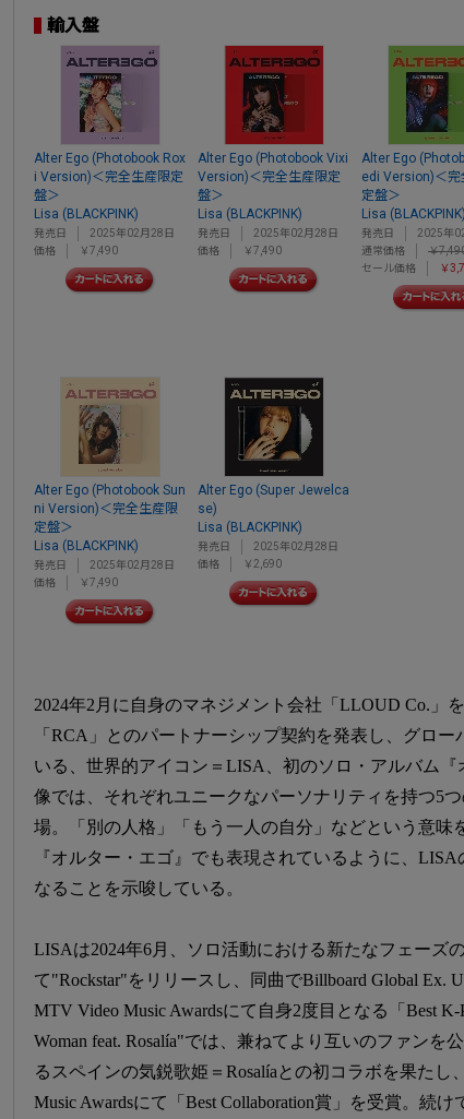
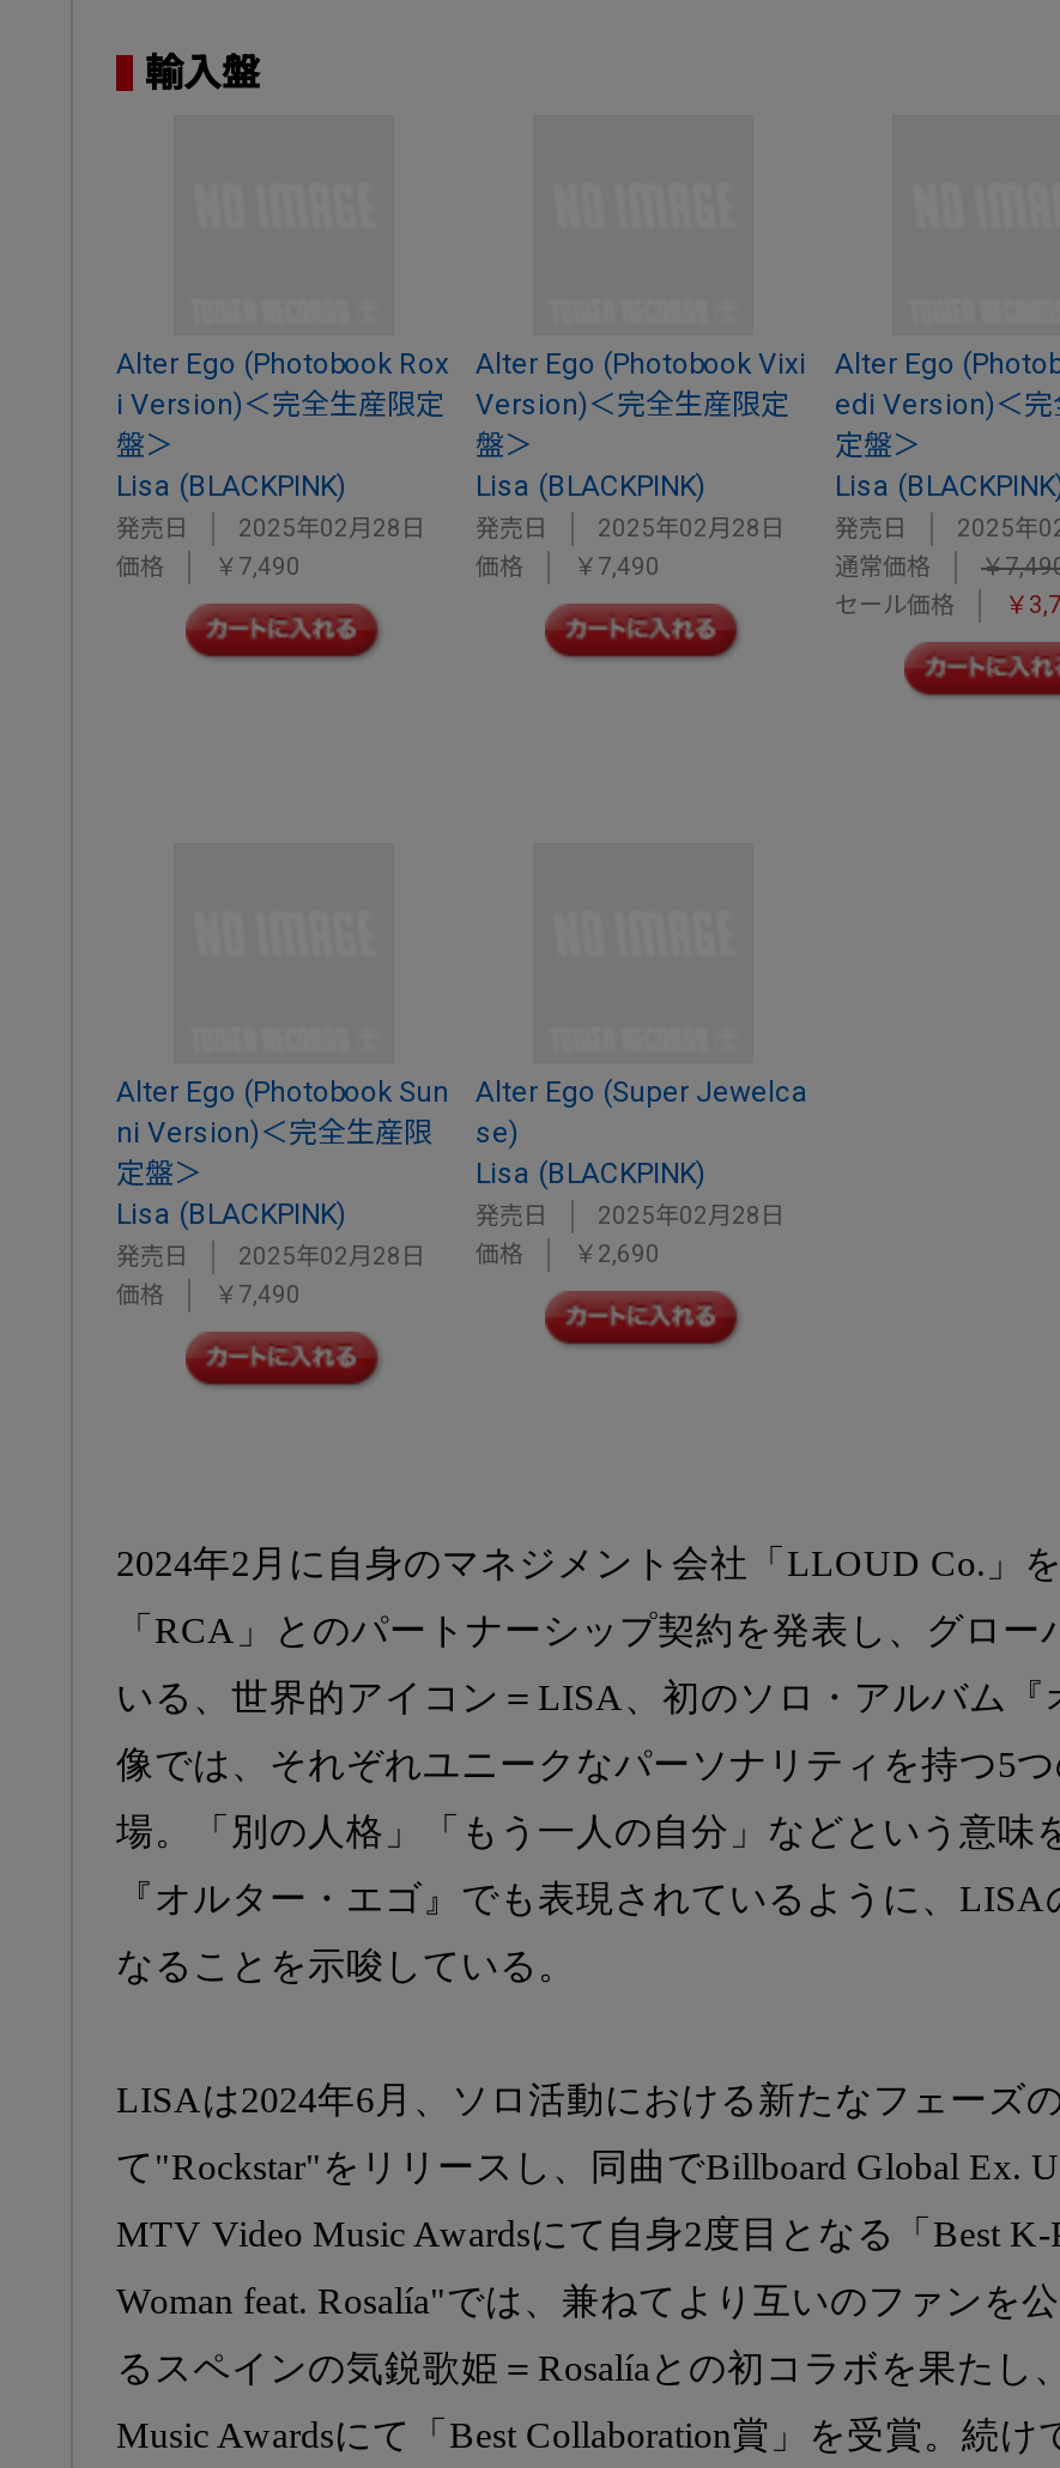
[61,46,159,144] [image] -> none
[224,45,324,145] [image] -> none
[388,45,461,145] [image] -> none
[61,378,159,476] [image] -> none
[224,377,324,477] [image] -> none

